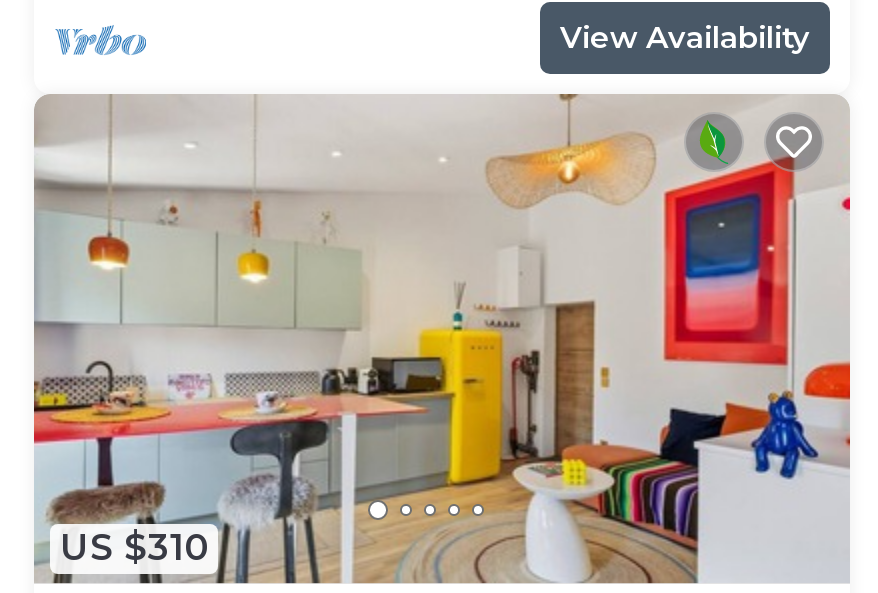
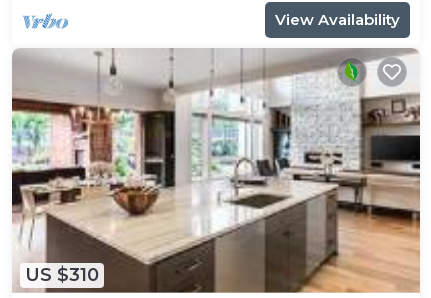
[32,94,852,584] [image] -> [11,49,421,293] [image]

